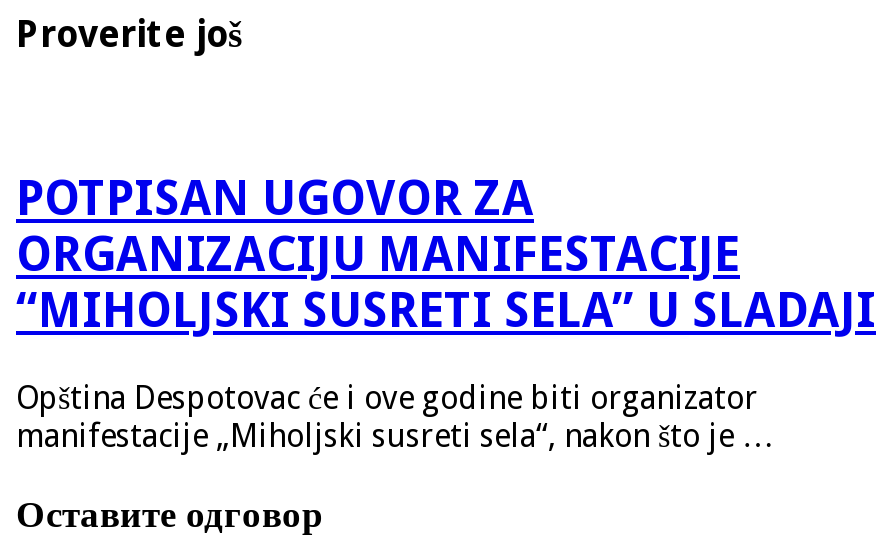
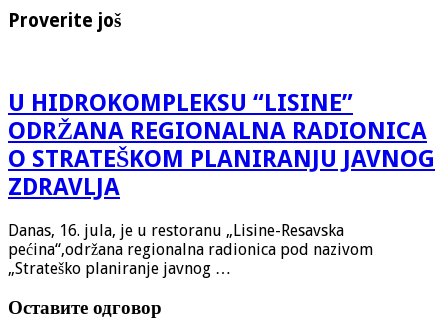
[16,171,876,339] POTPISAN UGOVOR ZA | ORGANIZACIJU MANIFESTACIJE | “MIHOLJSKI SUSRETI SELA” U SLADAJI -> [8,89,435,201] U HIDROKOMPLEKSU “LISINE” | ODRŽANA REGIONALNA RADIONICA | O STRATEŠKOM PLANIRANJU JAVNOG | ZDRAVLJA
[16,379,774,455] Opština Despotovac će i ove godine biti organizator | manifestacije „Miholjski susreti sela“, nakon što je … -> [8,221,373,278] Danas, 16. jula, je u restoranu „Lisine-Resavska | pećina“,održana regionalna radionica pod nazivom | „Strateško planiranje javnog …

